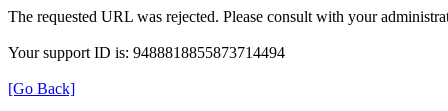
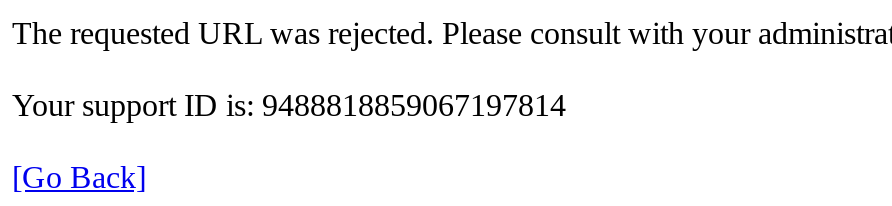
[8,44,285,61] Your support ID is: 9488818855873714494 -> [12,88,566,122] Your support ID is: 9488818859067197814

